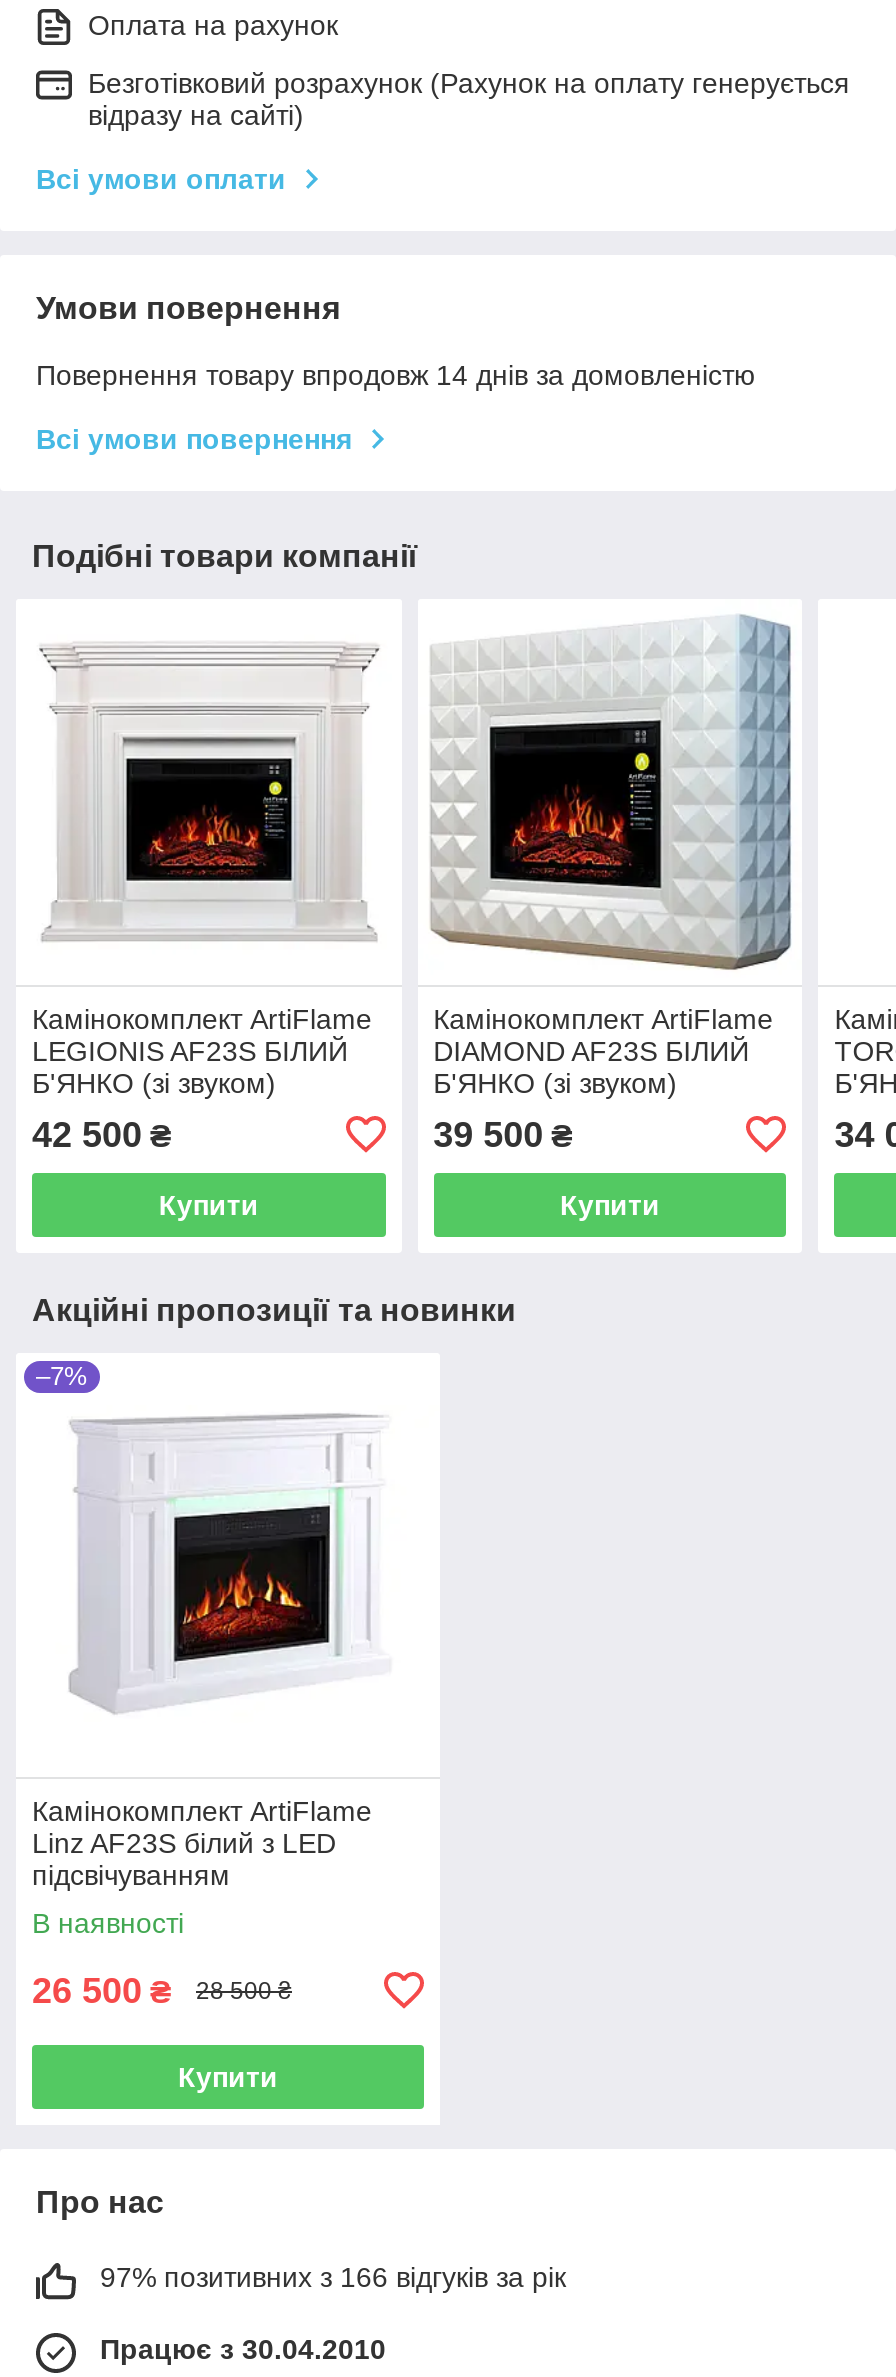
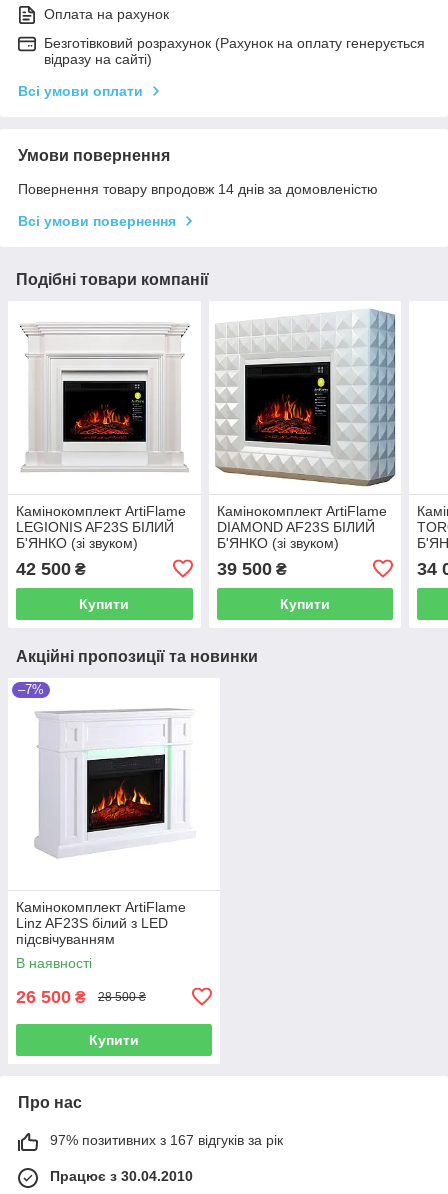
[100,2261,566,2293] 97% позитивних з 166 відгуків за рік -> [50,1132,283,1148] 97% позитивних з 167 відгуків за рік

